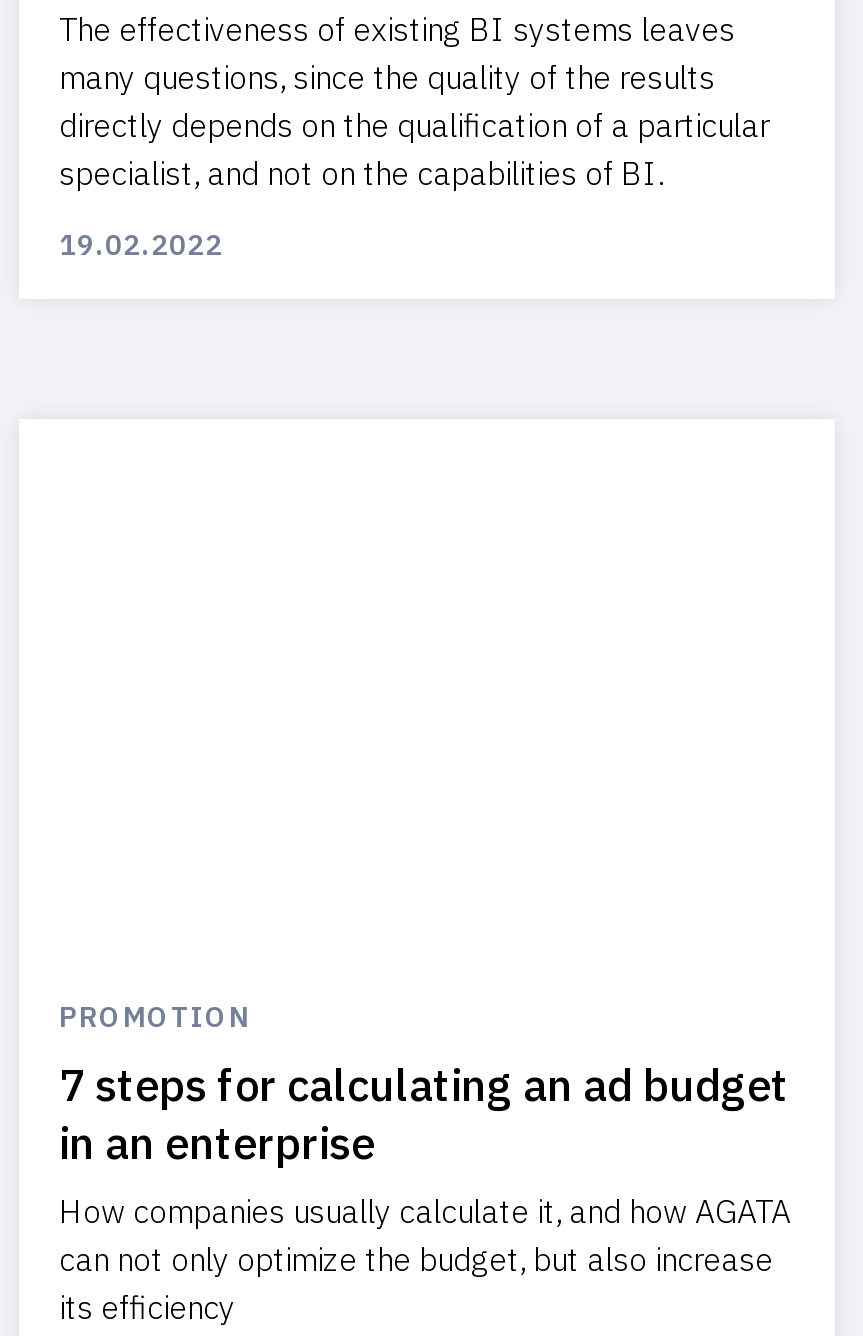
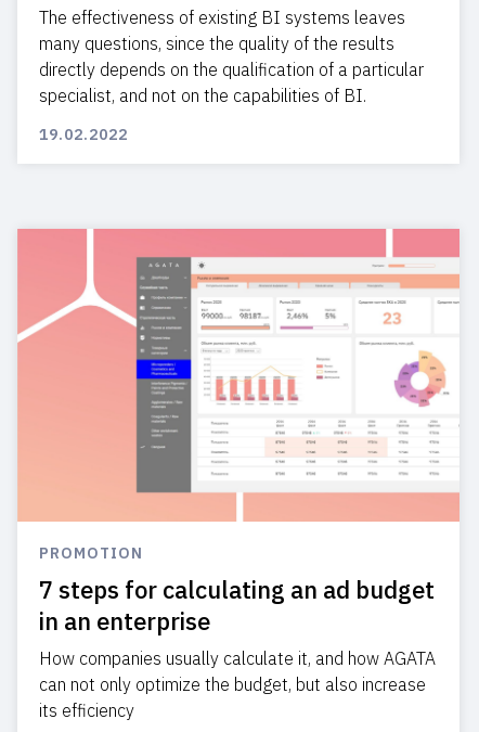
none -> [16,228,461,523] [image]

